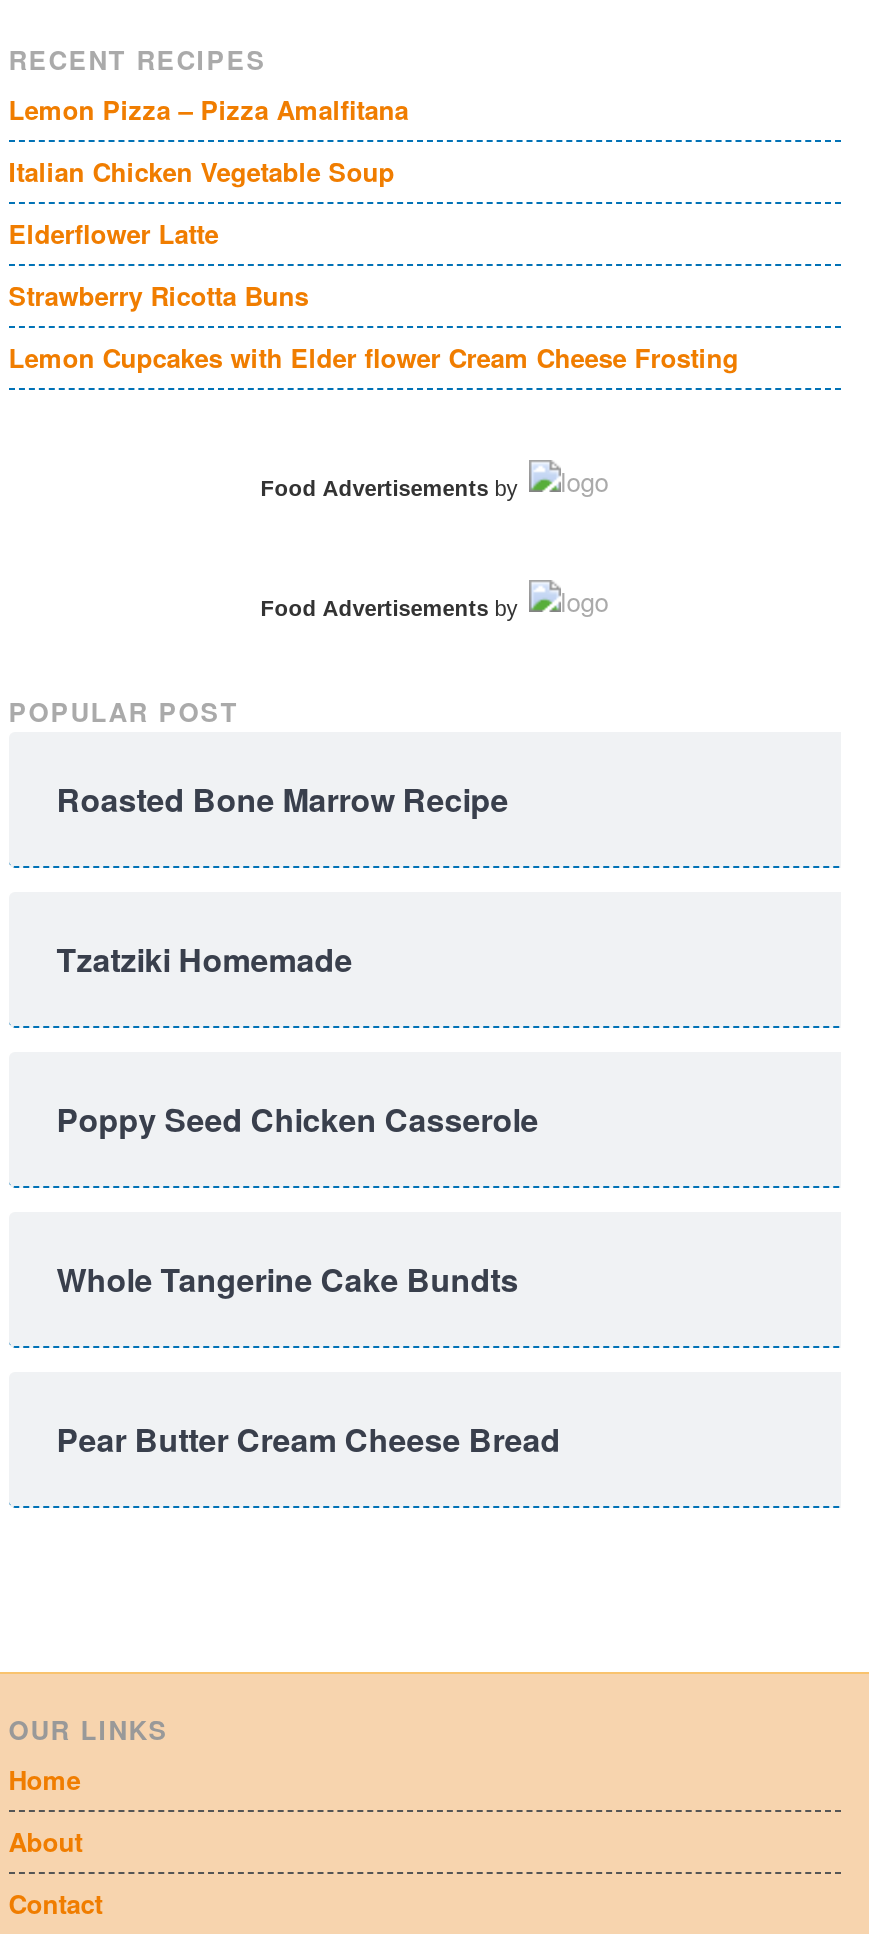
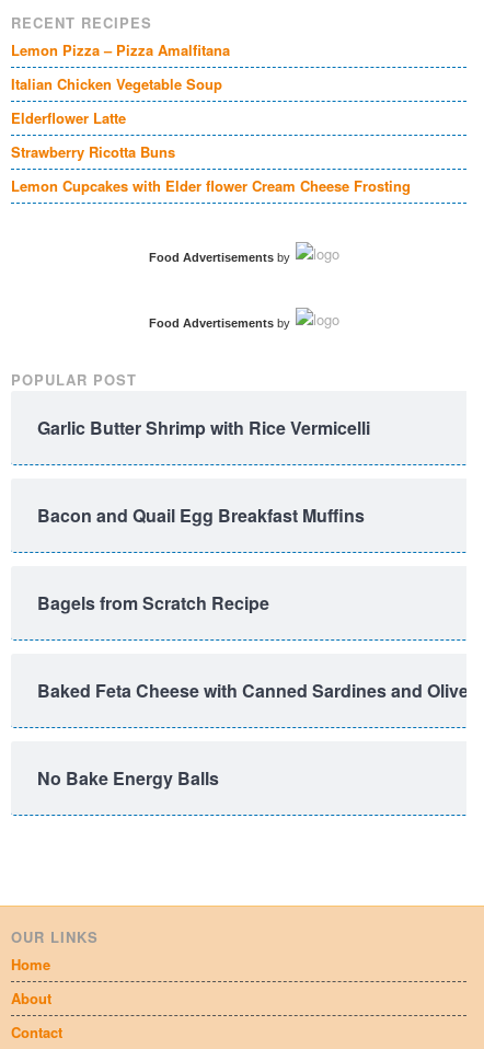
[57,775,509,821] Roasted Bone Marrow Recipe -> [37,415,370,440] Garlic Butter Shrimp with Rice Vermicelli
[57,935,353,981] Tzatziki Homemade -> [37,502,364,527] Bacon and Quail Egg Breakfast Muffins
[57,1095,539,1141] Poppy Seed Chicken Casserole -> [37,590,269,615] Bagels from Scratch Recipe
[57,1255,519,1301] Whole Tangerine Cake Bundts -> [37,677,478,703] Baked Feta Cheese with Canned Sardines and Olives
[57,1415,561,1461] Pear Butter Cream Cheese Bread -> [37,765,219,790] No Bake Energy Balls

